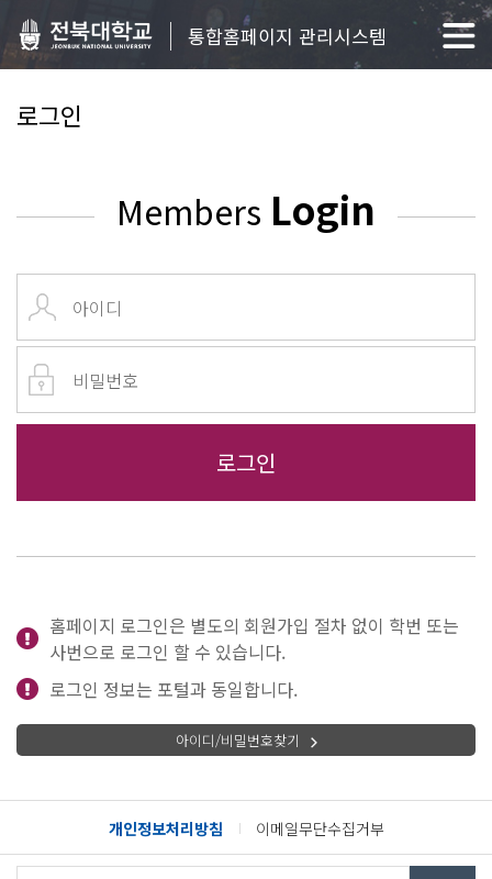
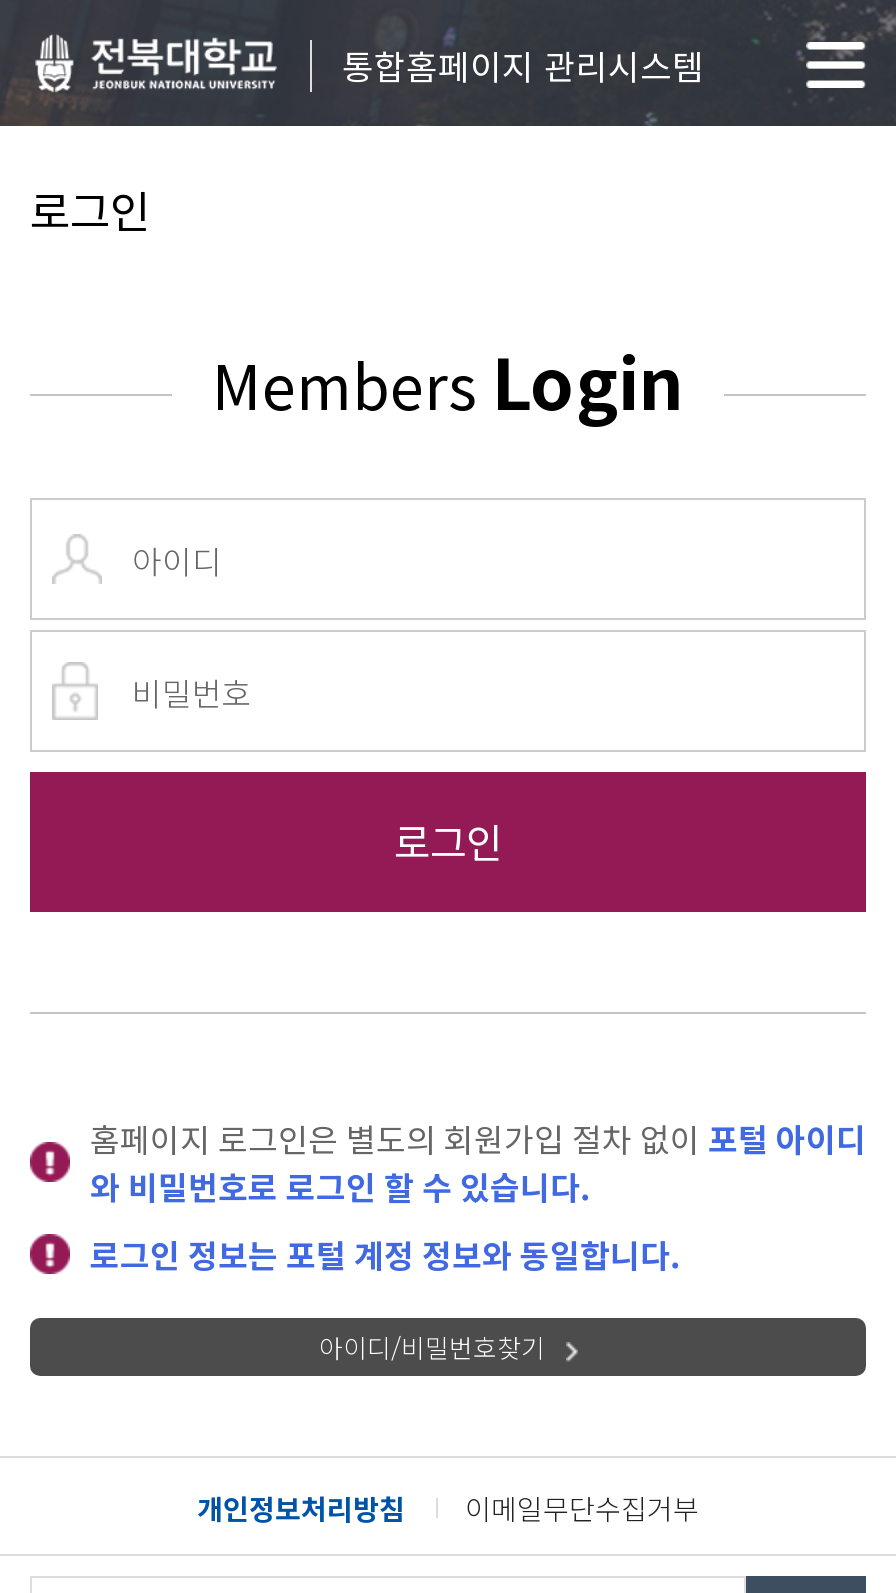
[49,613,459,703] 홈페이지 로그인은 별도의 회원가입 절차 없이 학번 또는 | 사번으로 로그인 할 수 있습니다. | 로그인 정보는 포털과 동일합니다. -> [90,1115,866,1279] 홈페이지 로그인은 별도의 회원가입 절차 없이 포털 아이디 | 와 비밀번호로 로그인 할 수 있습니다. | 로그인 정보는 포털 계정 정보와 동일합니다.

